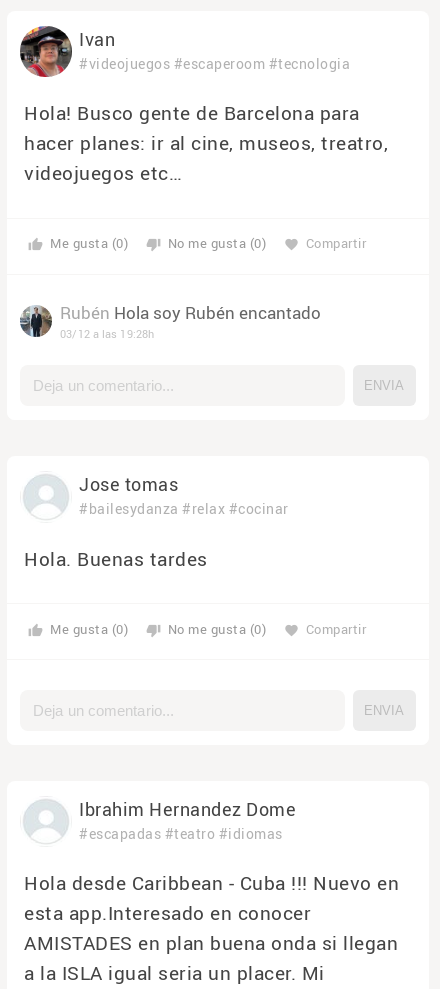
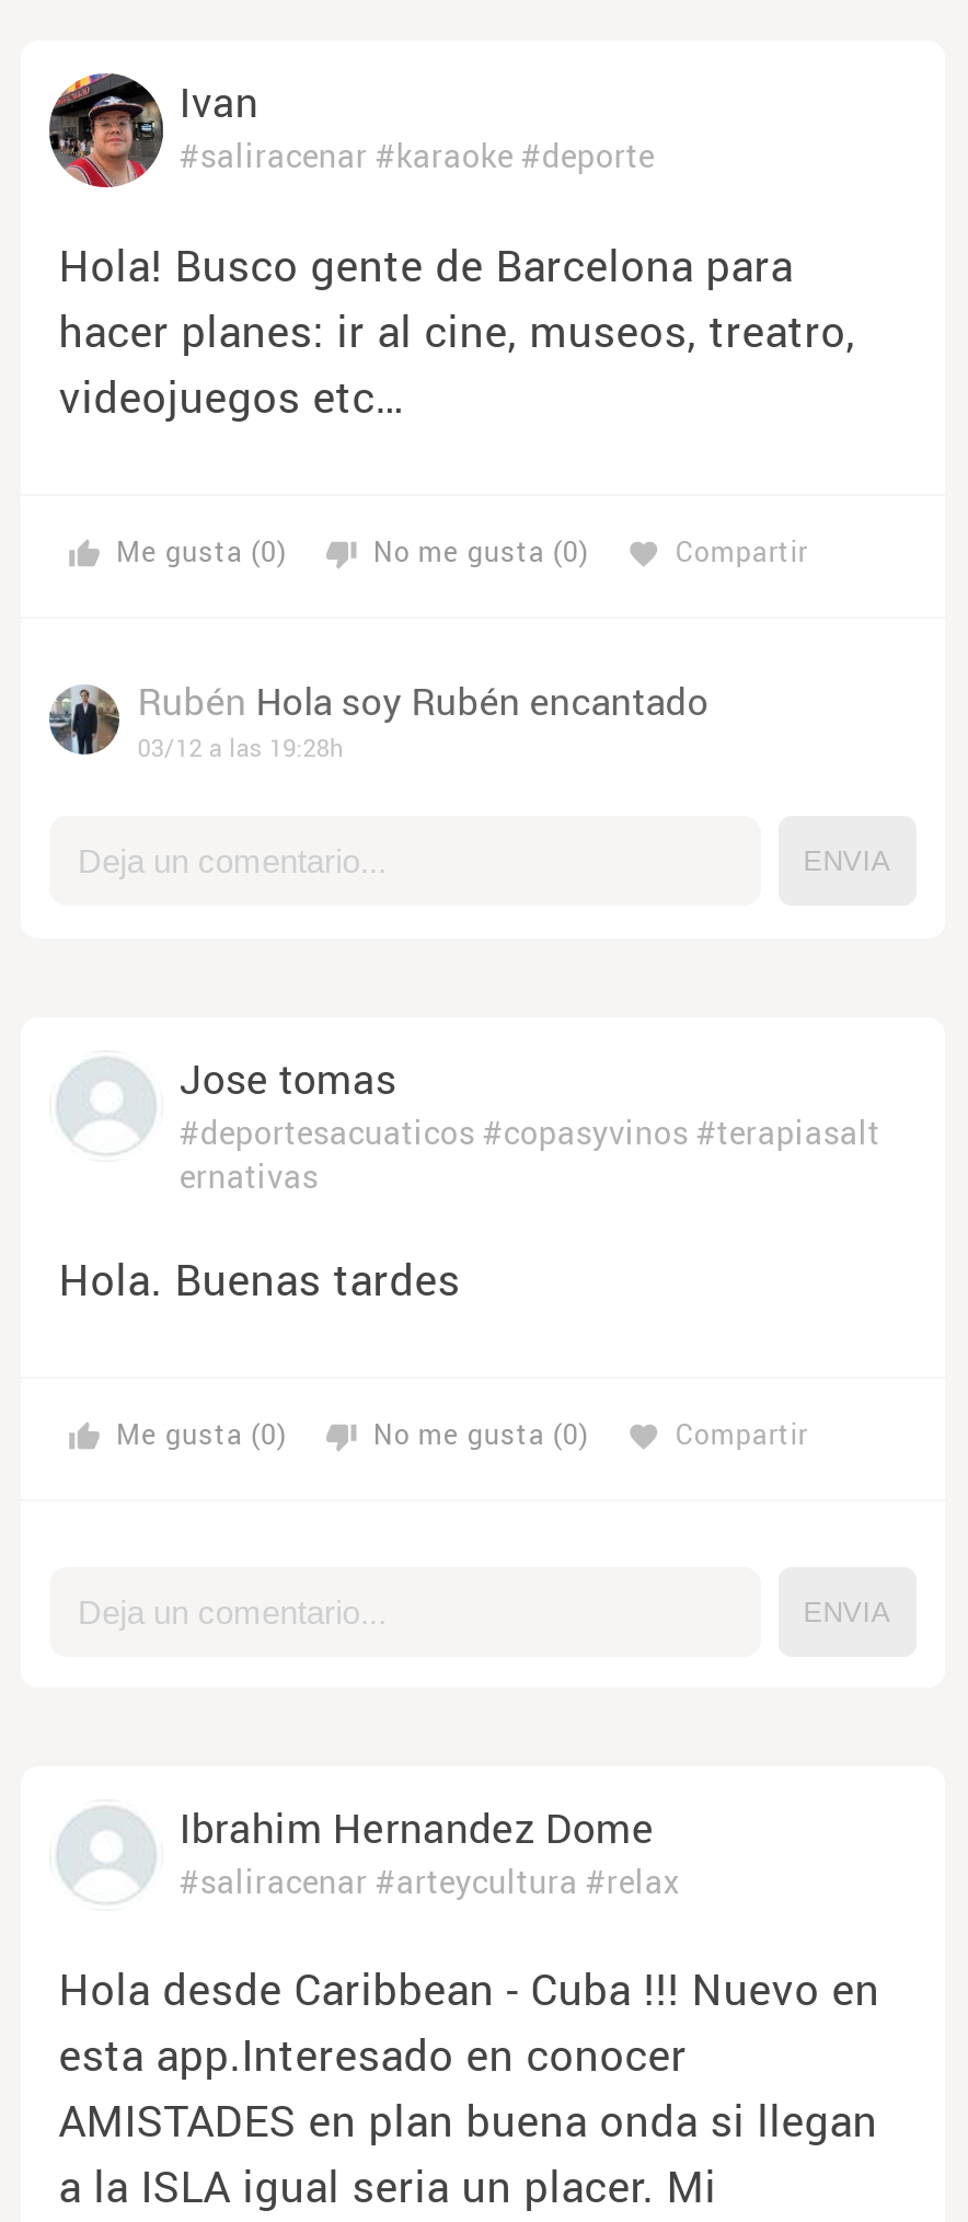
[79,54,350,73] #videojuegos #escaperoom #tecnologia -> [179,135,655,177] #saliracenar #karaoke #deporte
[79,499,289,518] #bailesydanza #relax #cocinar -> [179,1111,880,1196] #deportesacuaticos #copasyvinos #terapiasalt | ernativas
[79,824,283,843] #escapadas #teatro #idiomas -> [179,1861,680,1902] #saliracenar #arteycultura #relax

